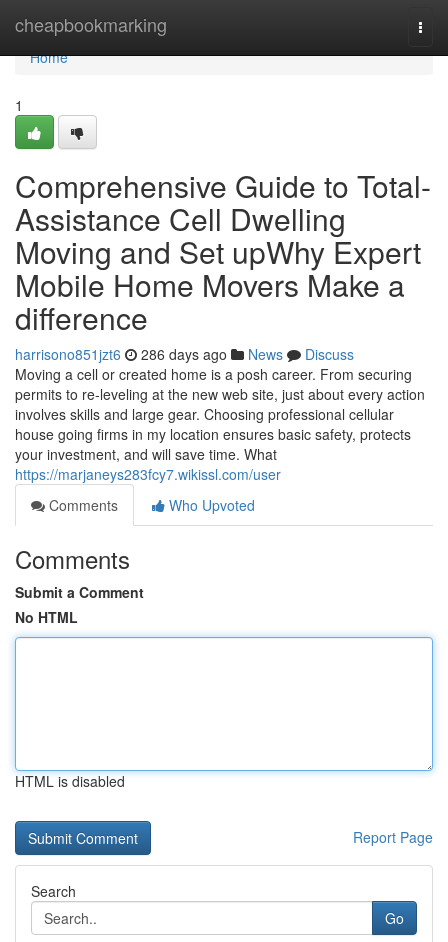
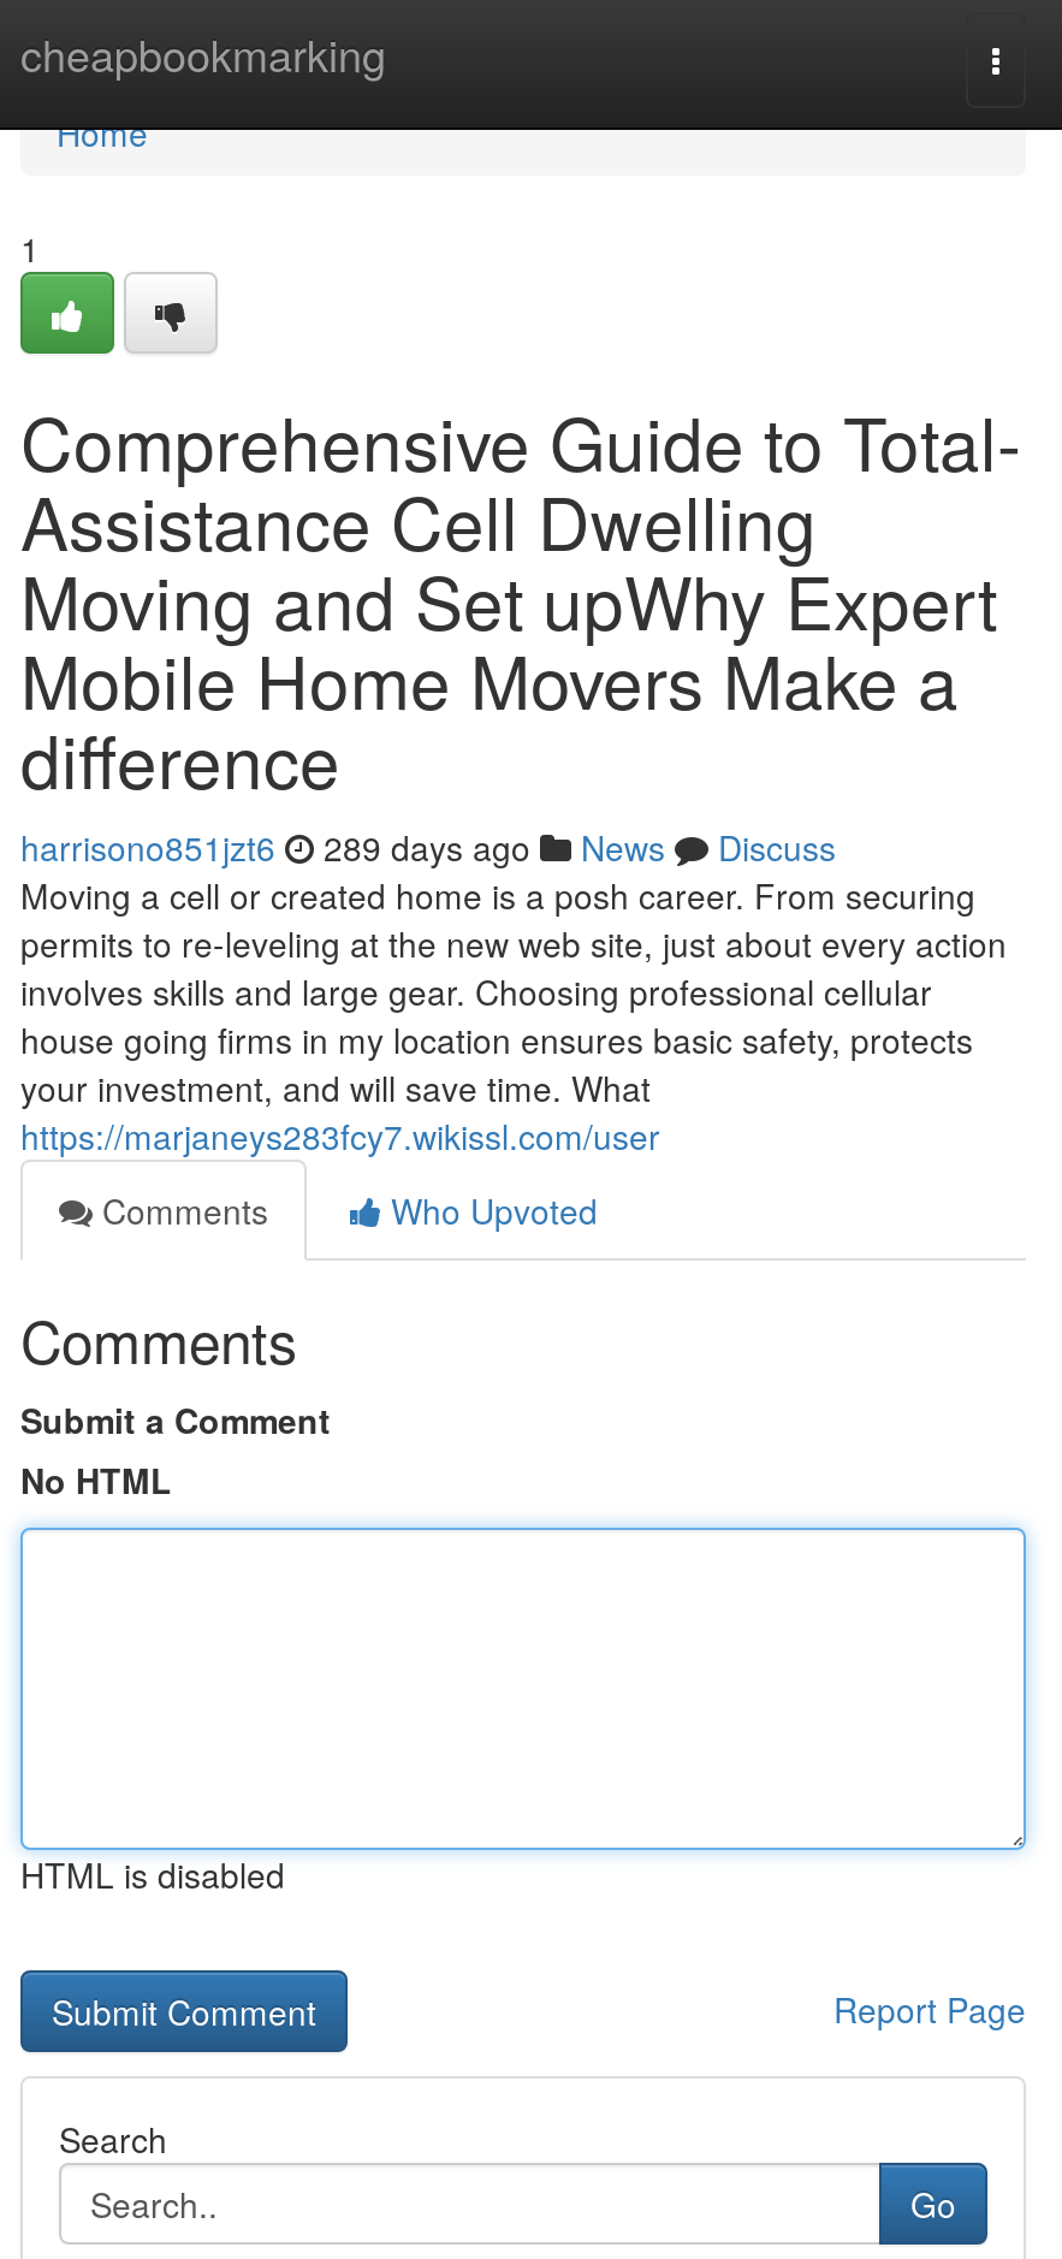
[15,344,354,364] harrisono851jzt6 286 days ago News Discuss -> [20,823,836,871] harrisono851jzt6 289 days ago News Discuss

